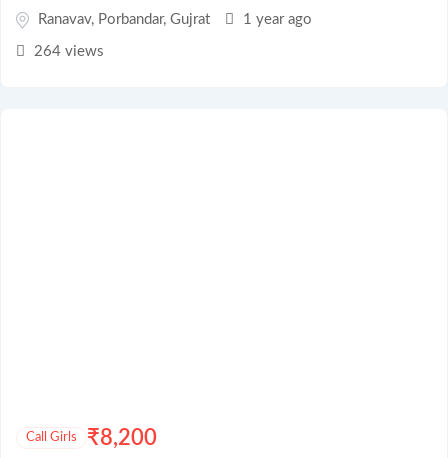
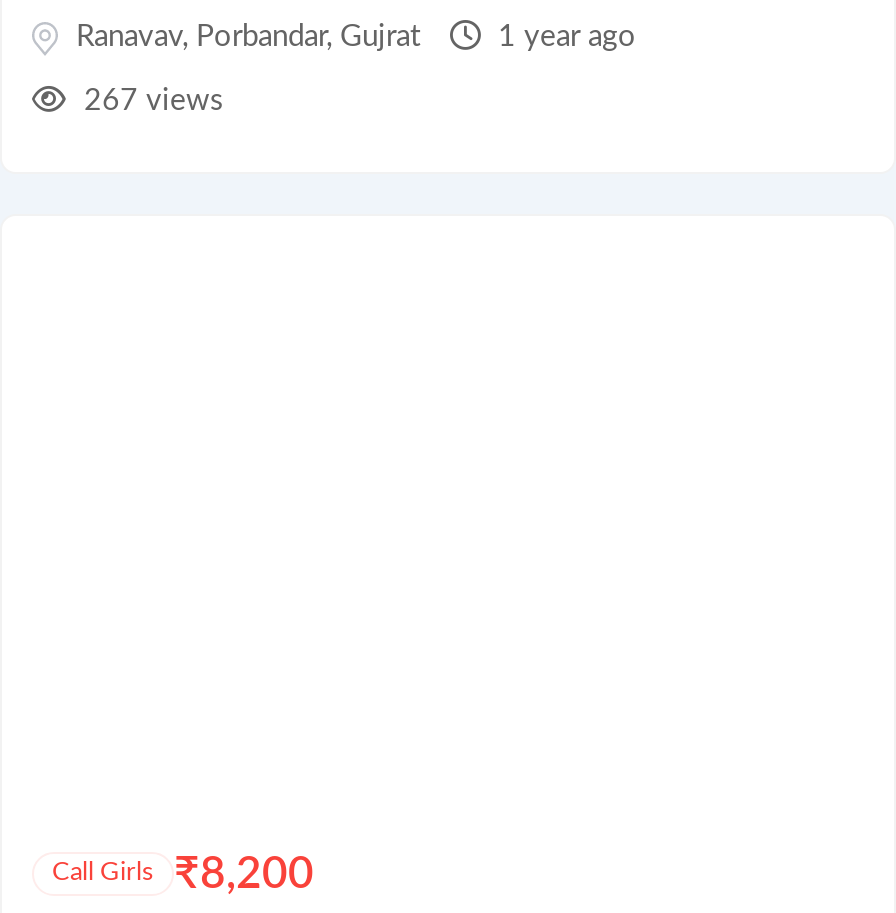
[30,44,104,59] 264 views -> [76,86,224,116] 267 views

